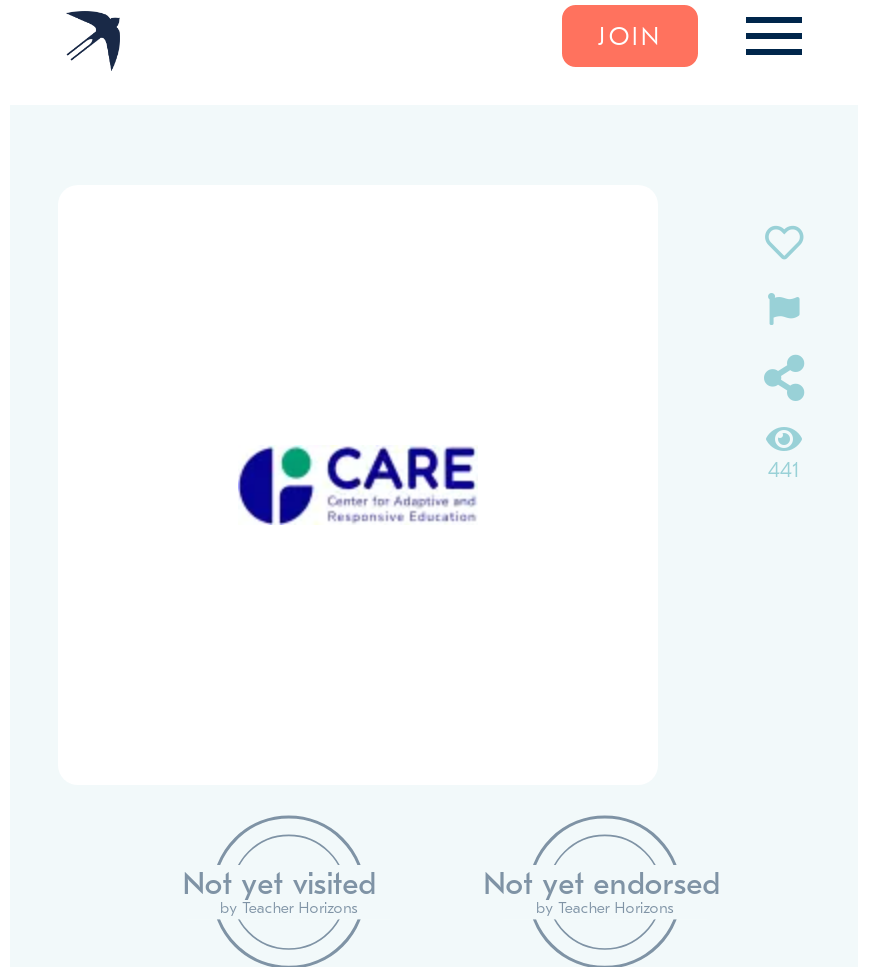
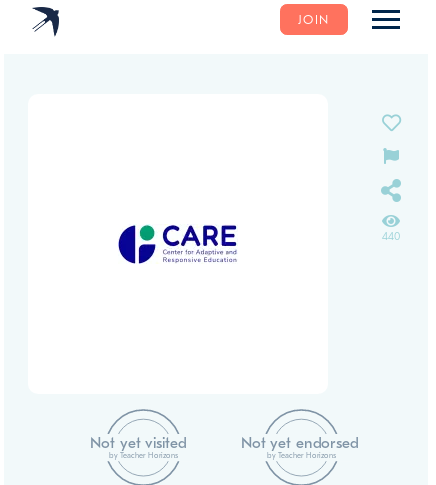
[768,457,800,483] 441 -> [382,230,400,243] 440

